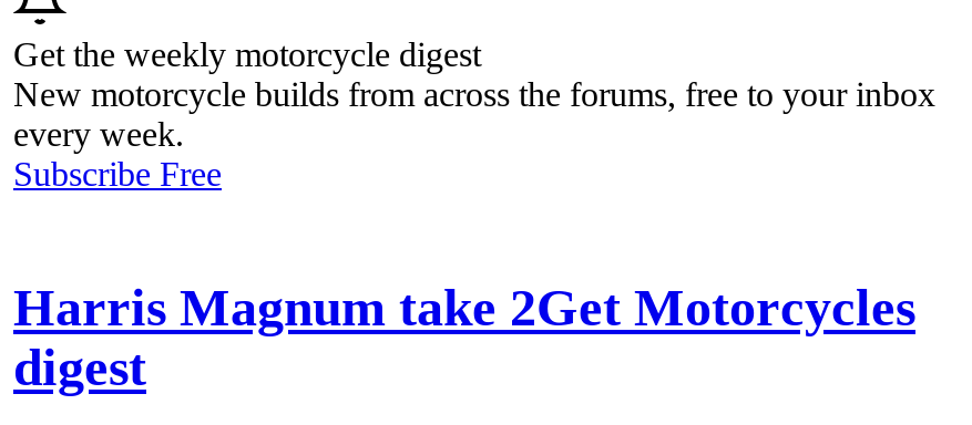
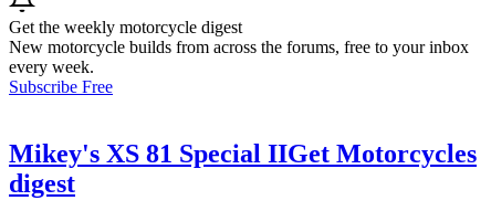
[13,278,915,336] Harris Magnum take 2Get Motorcycles -> [9,139,477,168] Mikey's XS 81 Special IIGet Motorcycles

